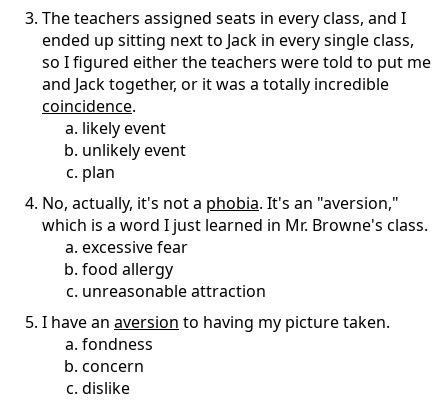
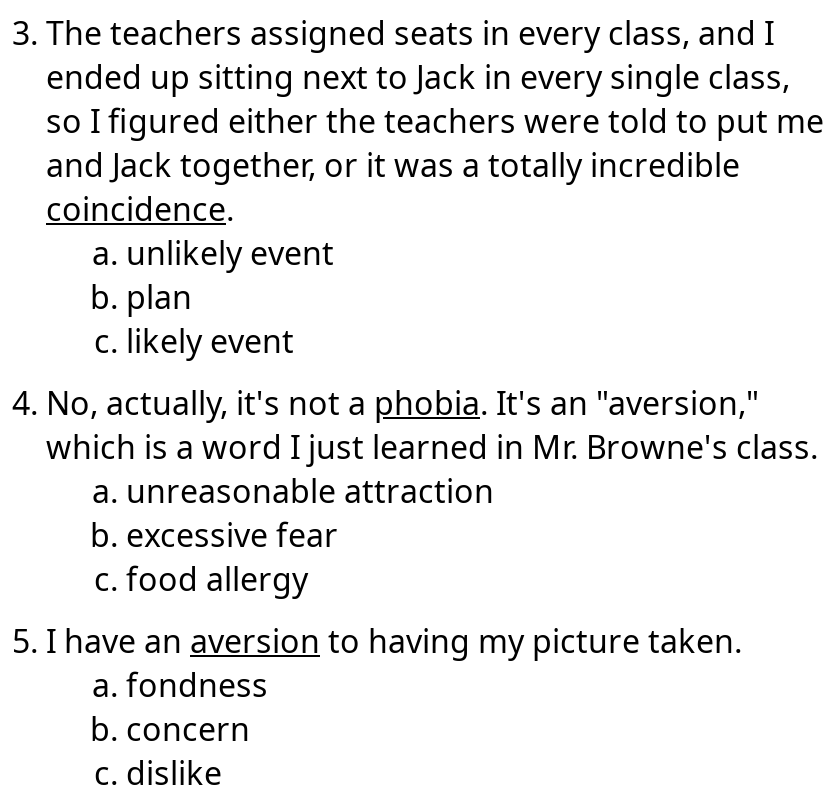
moved [82,117,166,139] -> [126,319,294,363]: likely event
moved [82,139,186,183] -> [126,231,334,319]: unlikely event | plan
moved [82,236,188,280] -> [126,513,338,601]: excessive fear | food allergy
moved [82,280,266,302] -> [126,469,494,513]: unreasonable attraction

